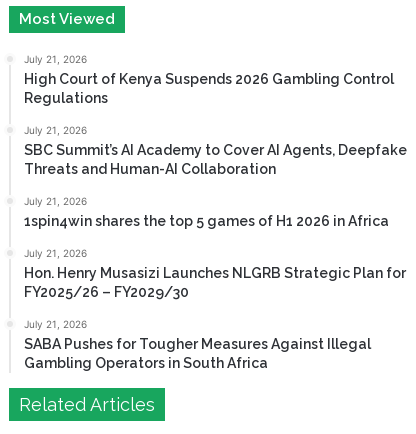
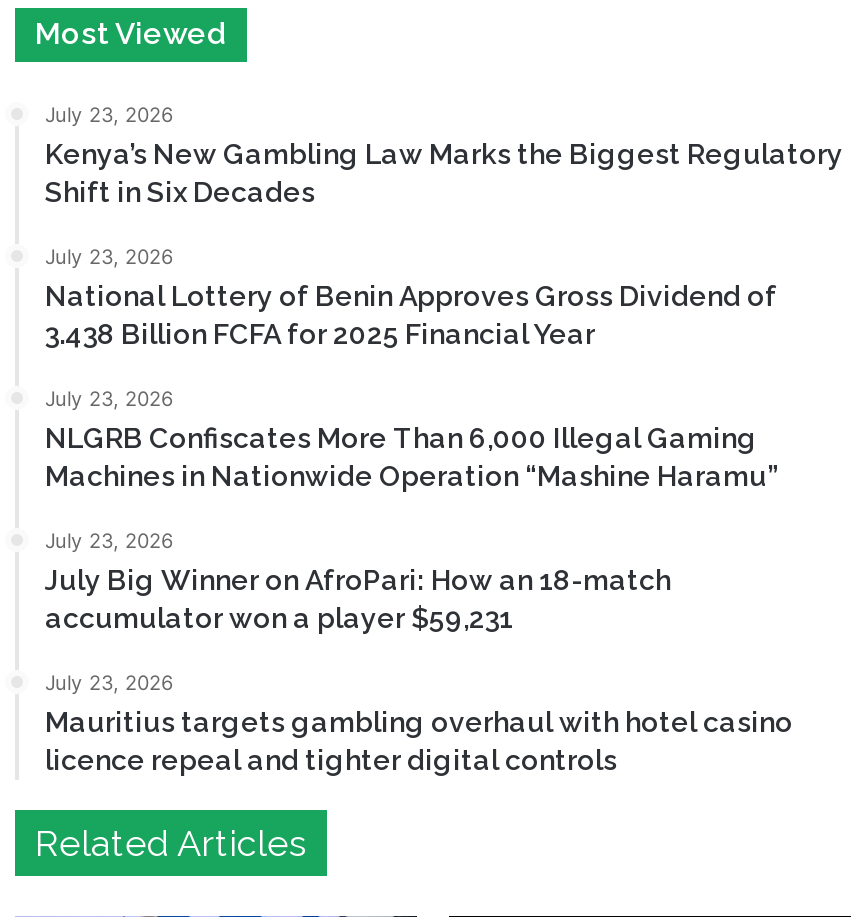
[24,54,394,107] July 21, 2026 | High Court of Kenya Suspends 2026 Gambling Control | Regulations -> [45,105,843,211] July 23, 2026 | Kenya’s New Gambling Law Marks the Biggest Regulatory | Shift in Six Decades
[24,125,407,178] July 21, 2026 | SBC Summit’s AI Academy to Cover AI Agents, Deepfake | Threats and Human-AI Collaboration -> [45,247,777,353] July 23, 2026 | National Lottery of Benin Approves Gross Dividend of | 3.438 Billion FCFA for 2025 Financial Year
[24,196,389,230] July 21, 2026 | 1spin4win shares the top 5 games of H1 2026 in Africa -> [45,389,779,495] July 23, 2026 | NLGRB Confiscates More Than 6,000 Illegal Gaming | Machines in Nationwide Operation “Mashine Haramu”
[24,248,406,301] July 21, 2026 | Hon. Henry Musasizi Launches NLGRB Strategic Plan for | FY2025/26 – FY2029/30 -> [45,531,671,637] July 23, 2026 | July Big Winner on AfroPari: How an 18-match | accumulator won a player $59,231
[24,319,371,372] July 21, 2026 | SABA Pushes for Tougher Measures Against Illegal | Gambling Operators in South Africa -> [45,673,793,779] July 23, 2026 | Mauritius targets gambling overhaul with hotel casino | licence repeal and tighter digital controls

